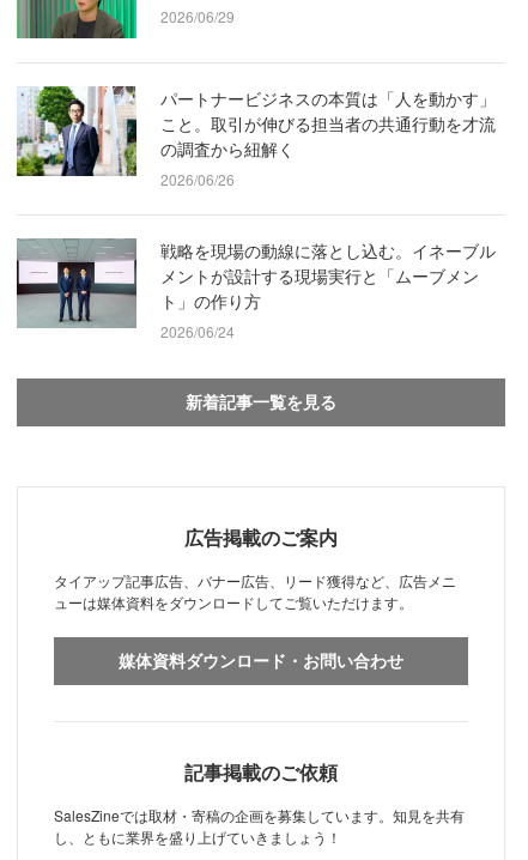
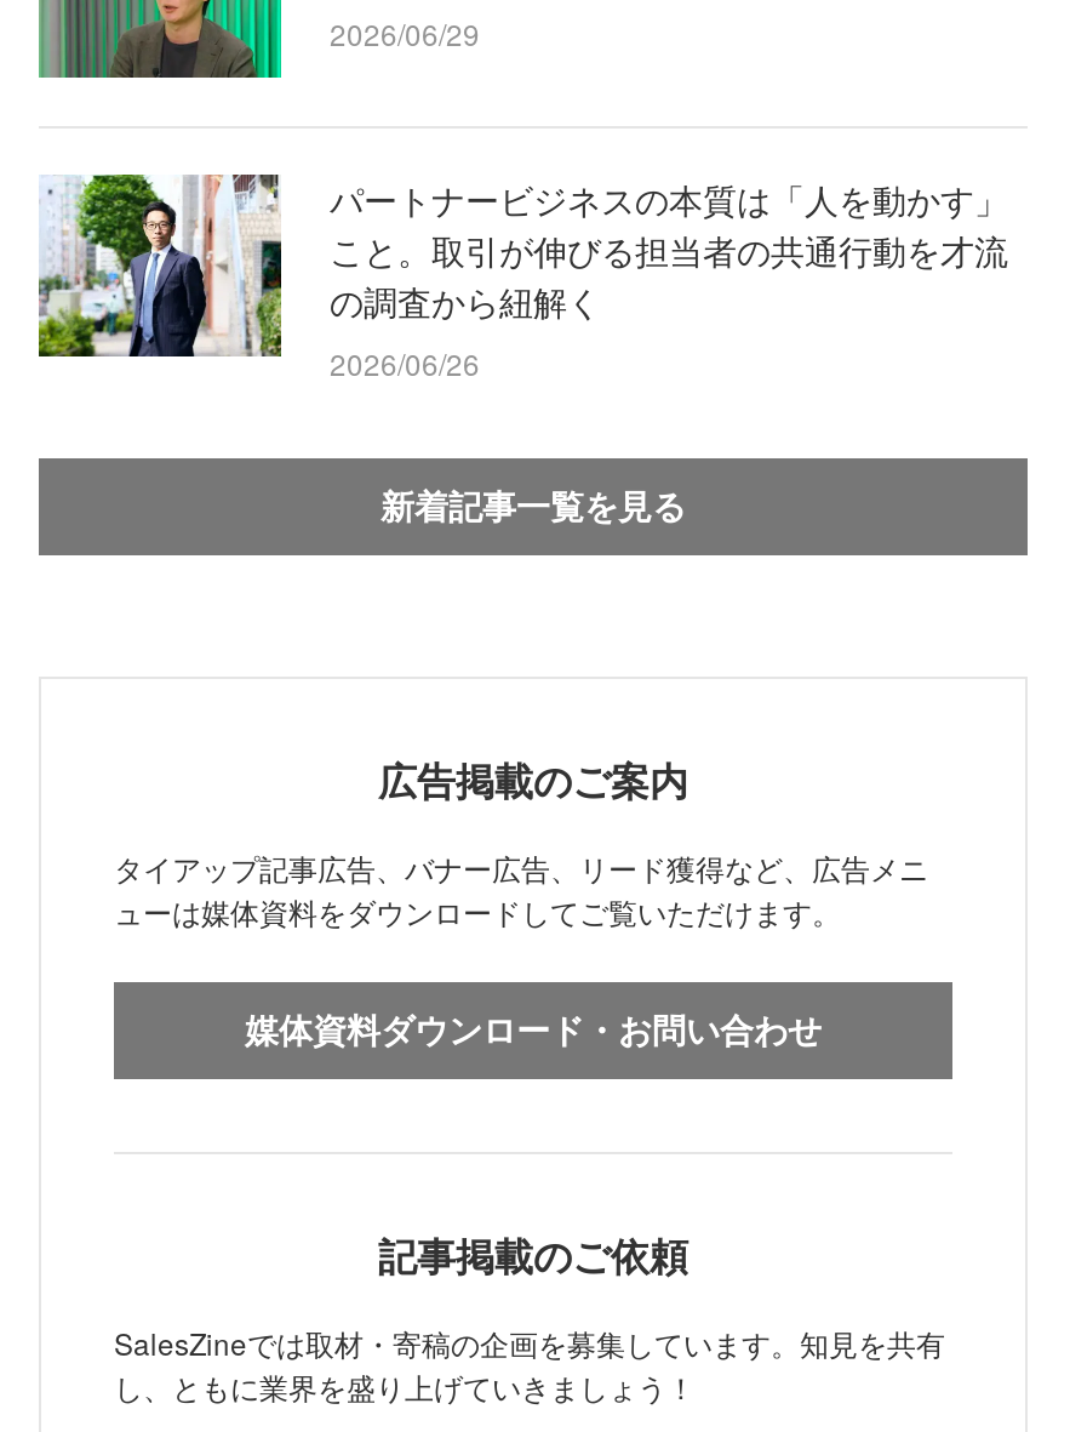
[16,237,496,341] [image] | 戦略を現場の動線に落とし込む。イネーブル | メントが設計する現場実行と「ムーブメン | ト」の作り方 | 2026/06/24 -> none

